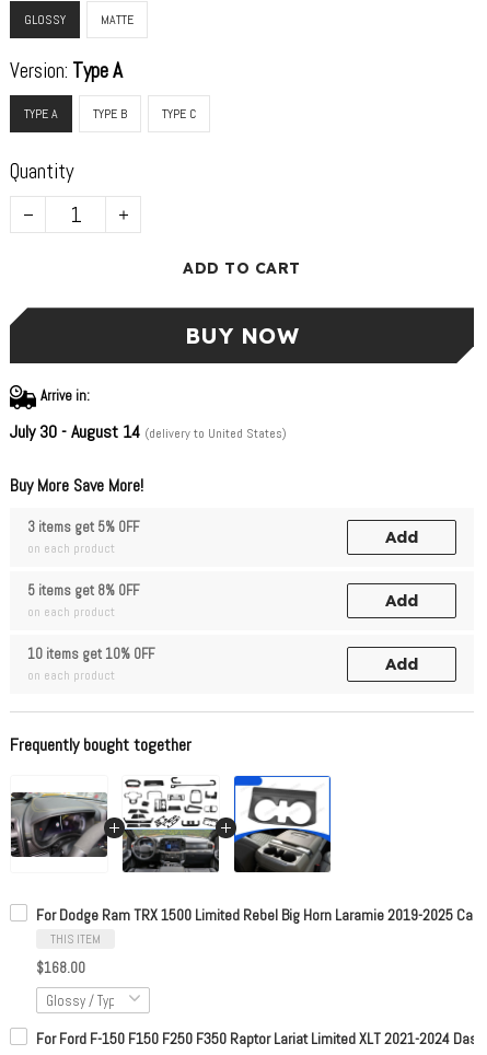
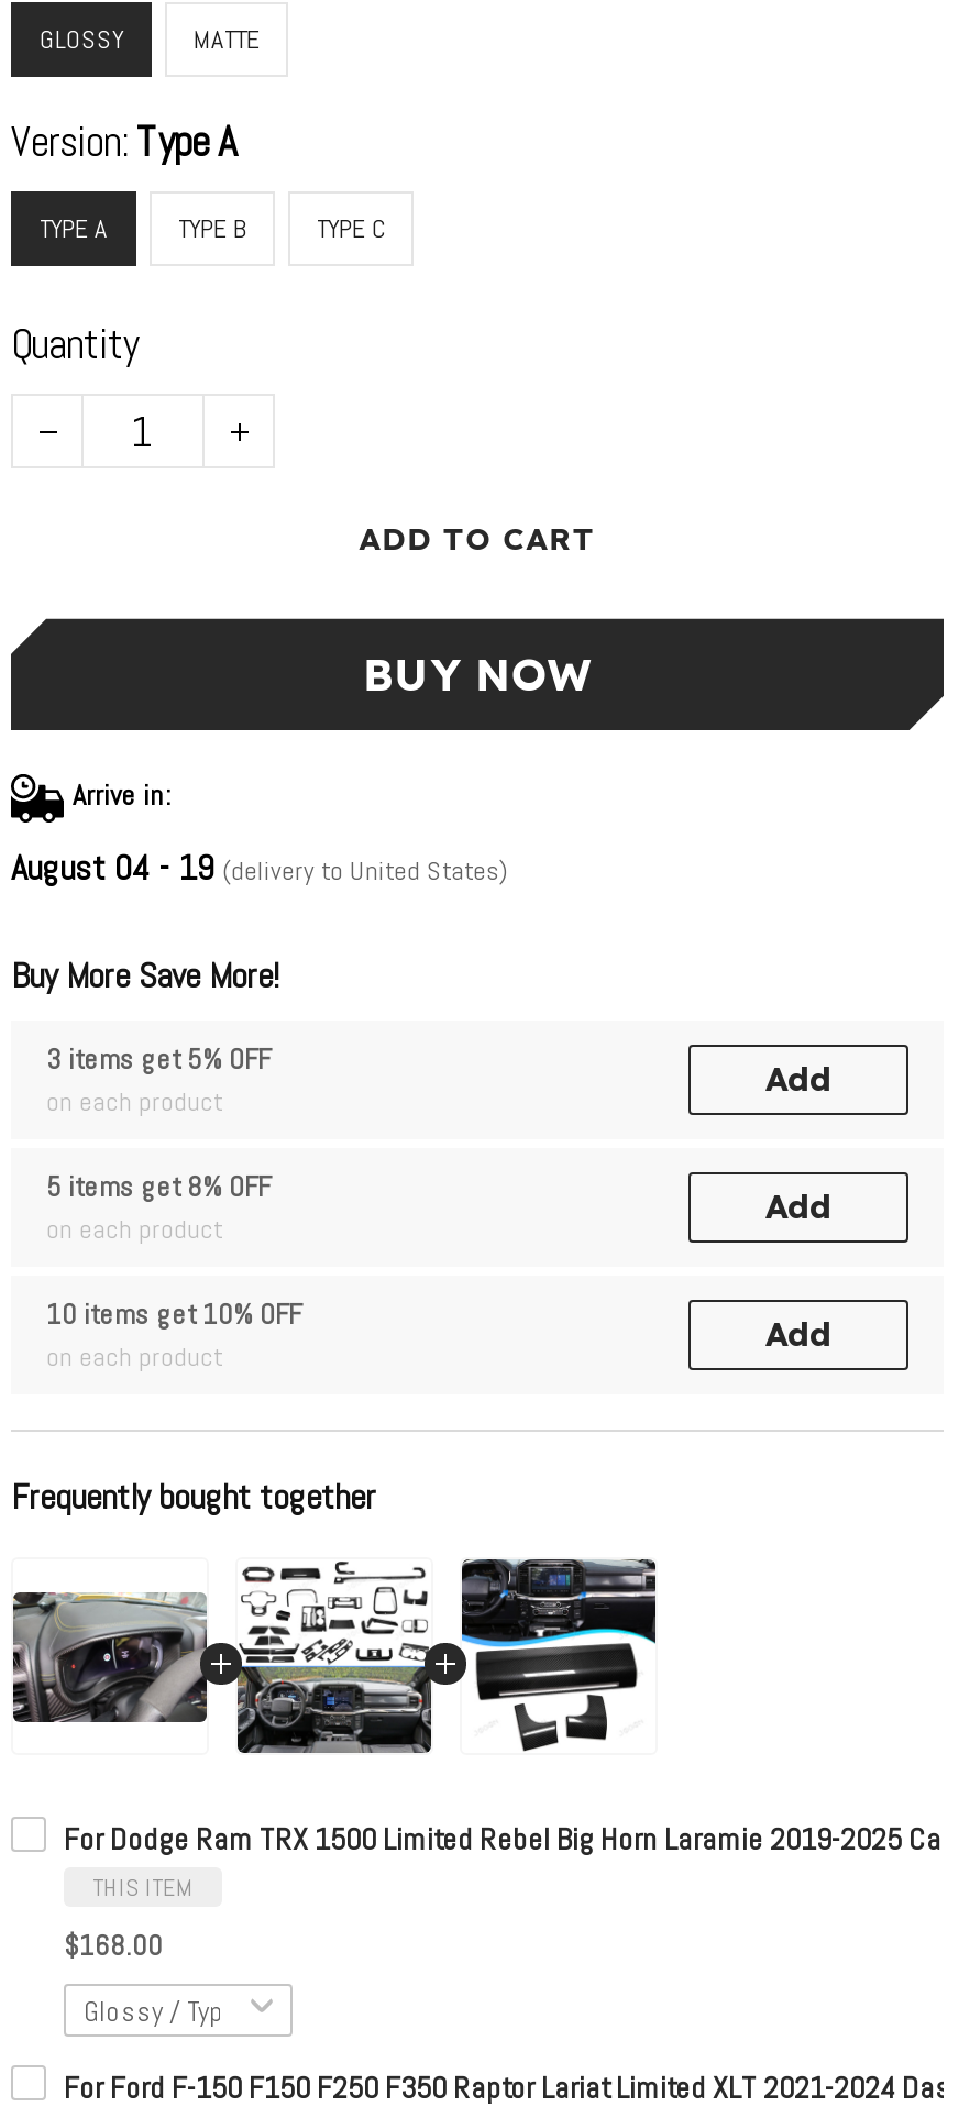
[10,421,287,444] July 30 - August 14 (delivery to United States) -> [11,845,508,891] August 04 - 19 (delivery to United States)
[233,775,332,873] [image] -> [460,1557,658,1753] [image]

